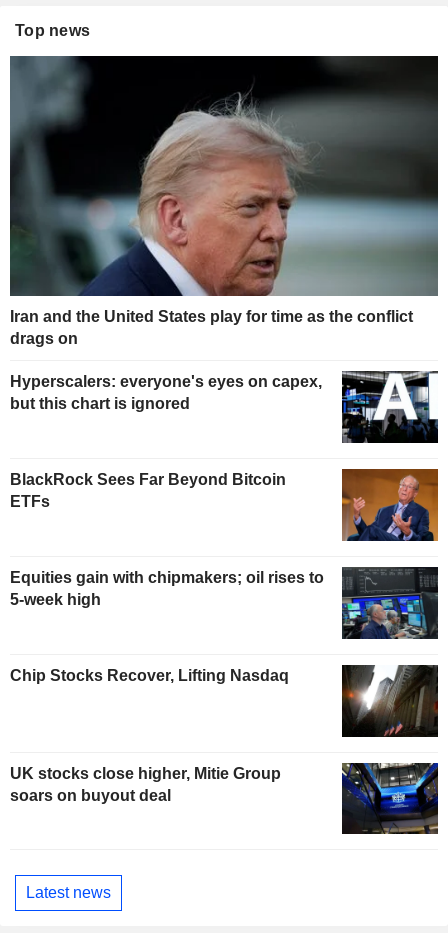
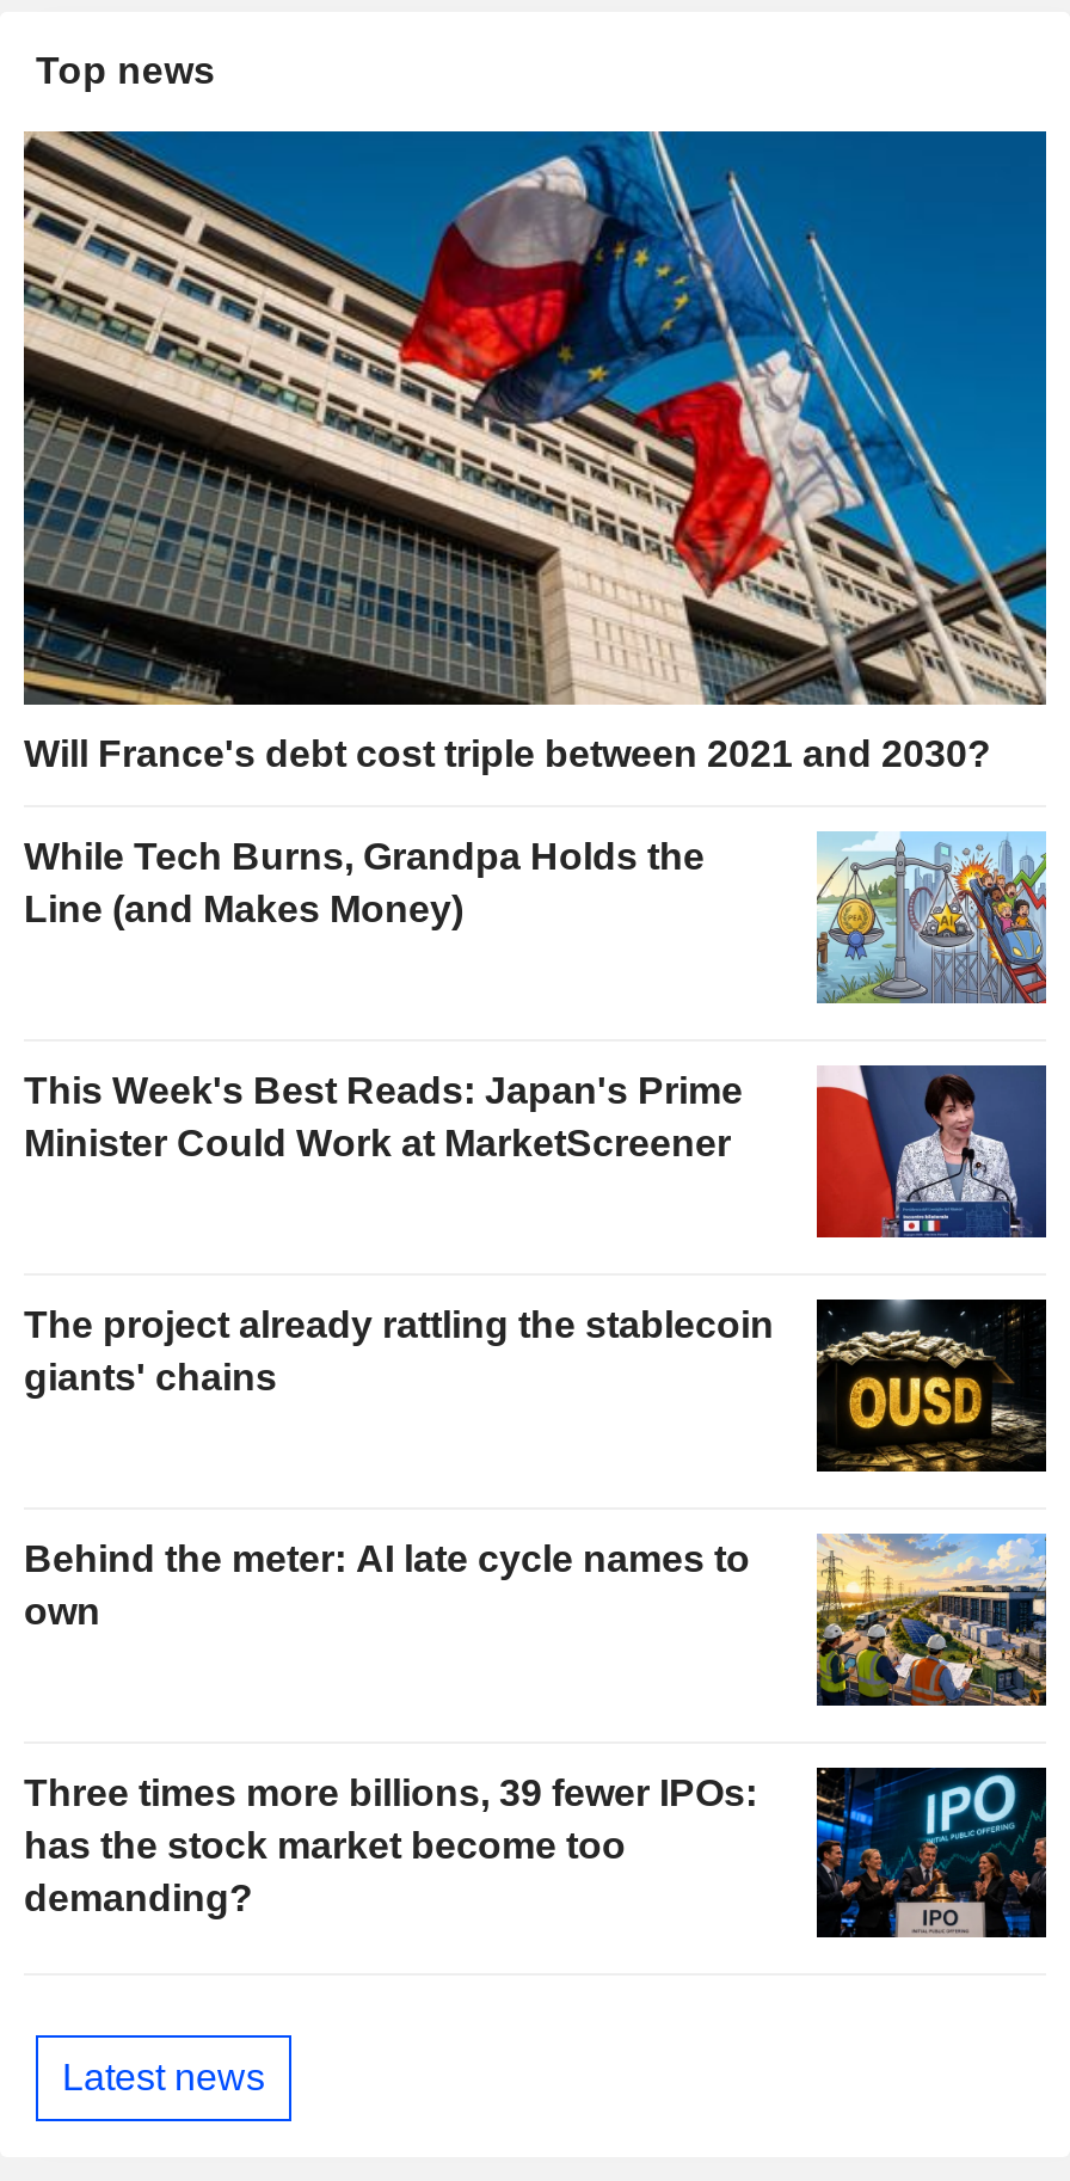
[10,55,439,347] [image] | Iran and the United States play for time as the conflict | drags on -> [24,129,1049,775] [image] | Will France's debt cost triple between 2021 and 2030?
[10,373,322,412] Hyperscalers: everyone's eyes on capex, | but this chart is ignored -> [24,837,705,930] While Tech Burns, Grandpa Holds the | Line (and Makes Money)
[341,370,439,444] [image] -> [817,831,1049,1006] [image]
[10,471,286,510] BlackRock Sees Far Beyond Bitcoin | ETFs -> [24,1071,743,1164] This Week's Best Reads: Japan's Prime | Minister Could Work at MarketScreener
[341,468,439,542] [image] -> [817,1063,1049,1240] [image]
[10,567,438,640] [image] | Equities gain with chipmakers; oil rises to | 5-week high -> [24,1300,1044,1474] [image] | The project already rattling the stablecoin | giants' chains
[10,667,289,684] Chip Stocks Recover, Lifting Nasdaq -> [24,1538,750,1631] Behind the meter: AI late cycle names to | own
[341,664,438,738] [image] -> [817,1531,1049,1708] [image]
[10,765,281,804] UK stocks close higher, Mitie Group | soars on buyout deal -> [24,1772,757,1917] Three times more billions, 39 fewer IPOs: | has the stock market become too | demanding?
[342,762,439,834] [image] -> [814,1765,1049,1937] [image]

